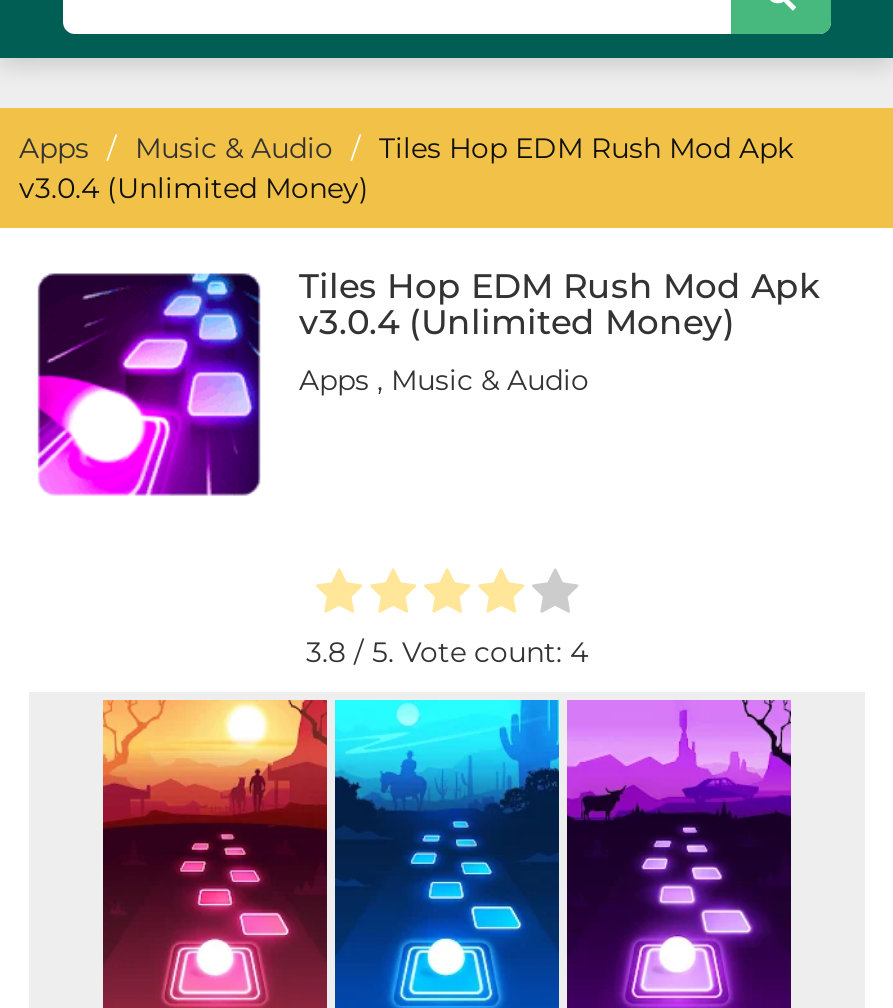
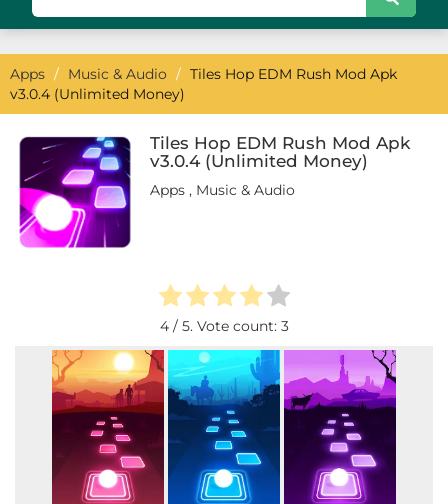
[306,634,588,670] 3.8 / 5. Vote count: 4 -> [159,317,288,335] 4 / 5. Vote count: 3

